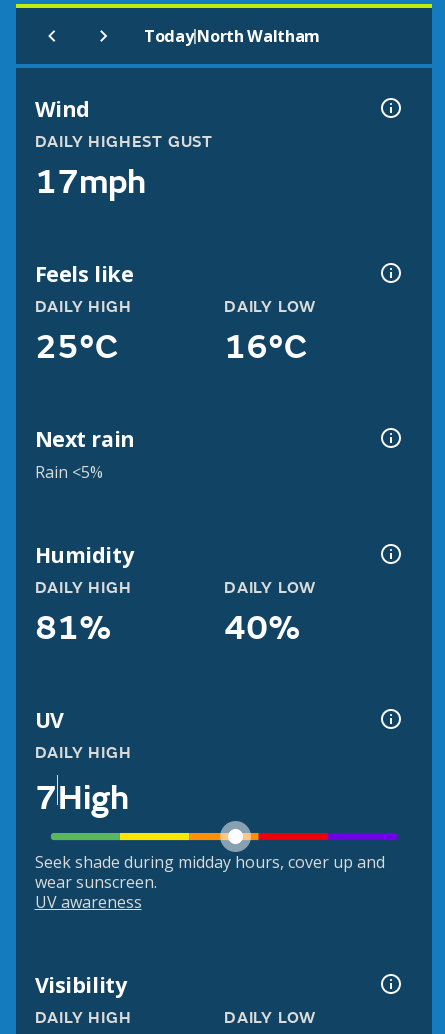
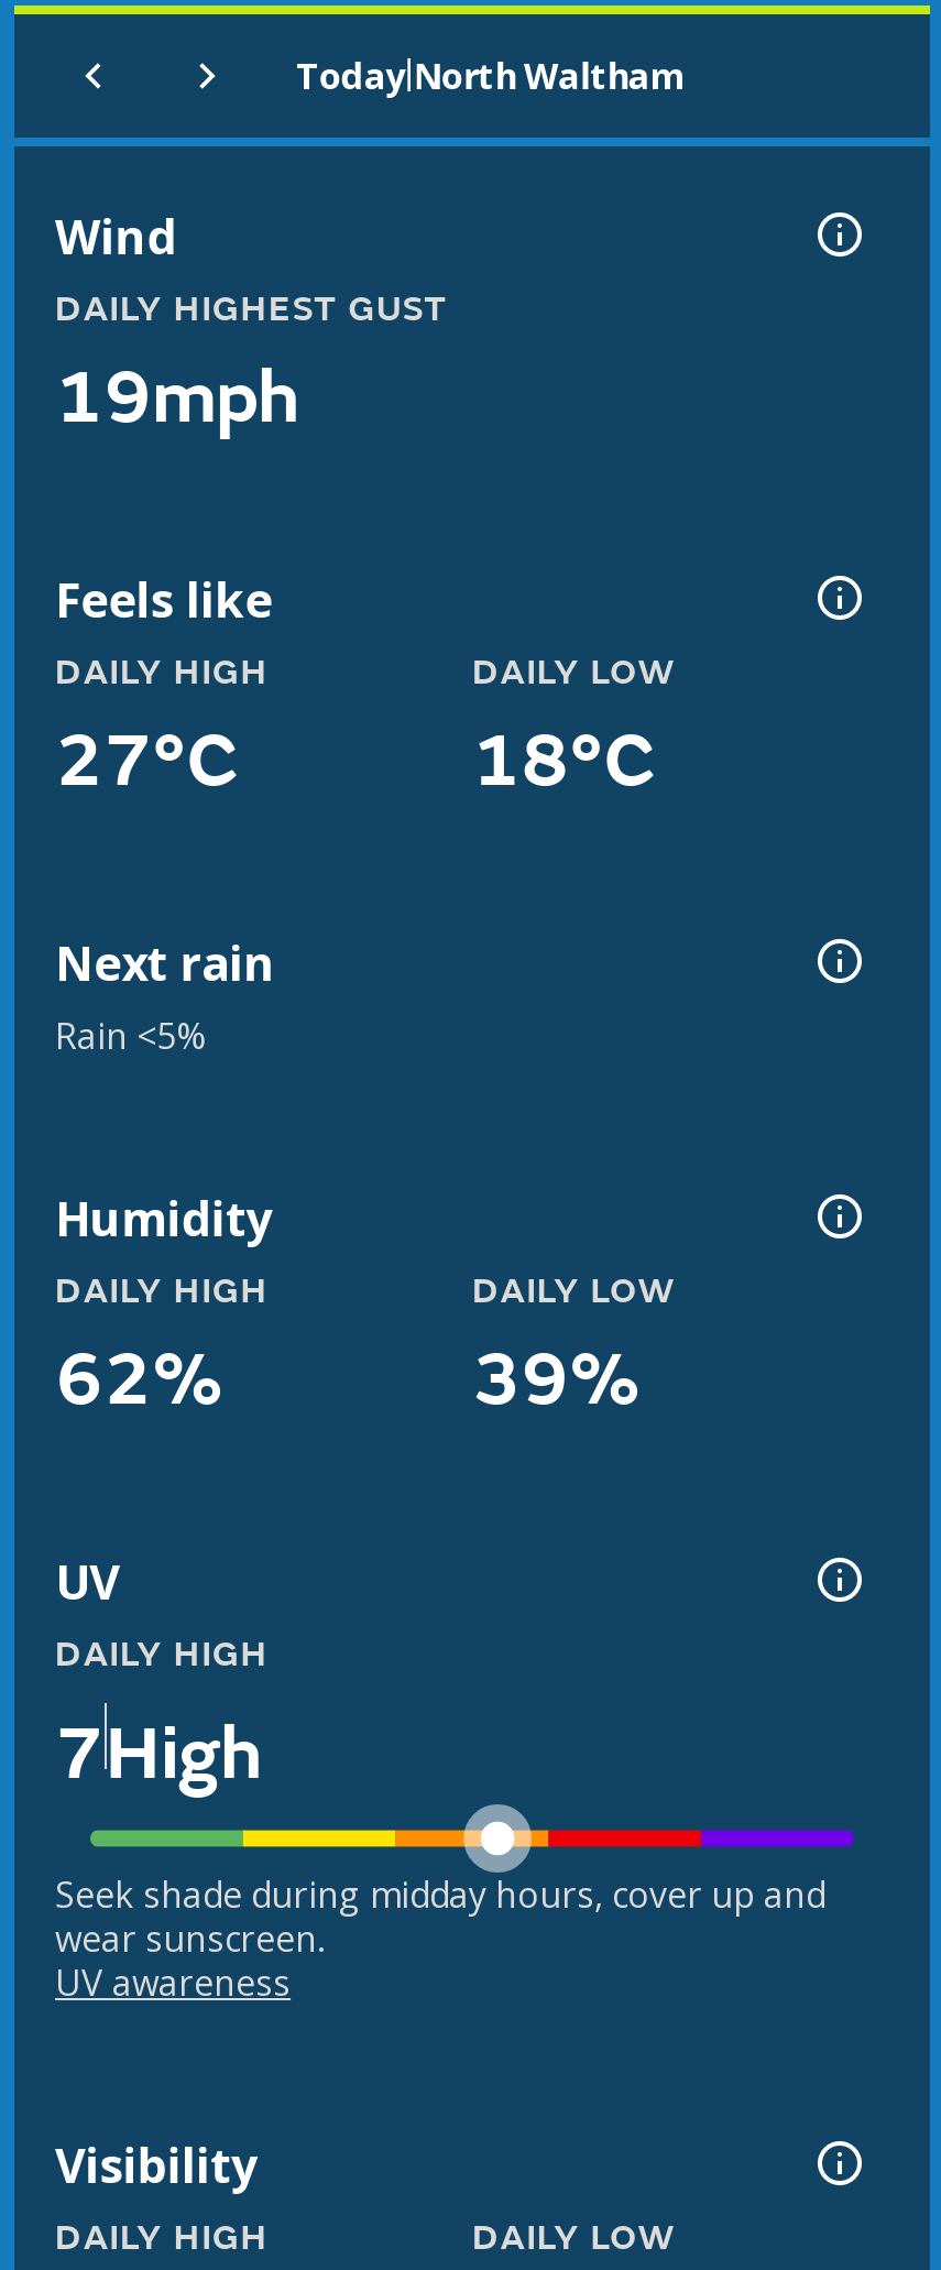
[34,161,145,203] 17mph -> [55,352,299,444] 19mph
[34,326,117,368] 25°C -> [55,715,238,807] 27°C
[224,326,307,368] 16°C -> [472,715,655,807] 18°C
[34,607,111,649] 81% -> [55,1334,225,1426] 62%
[224,607,301,649] 40% -> [472,1334,642,1426] 39%

